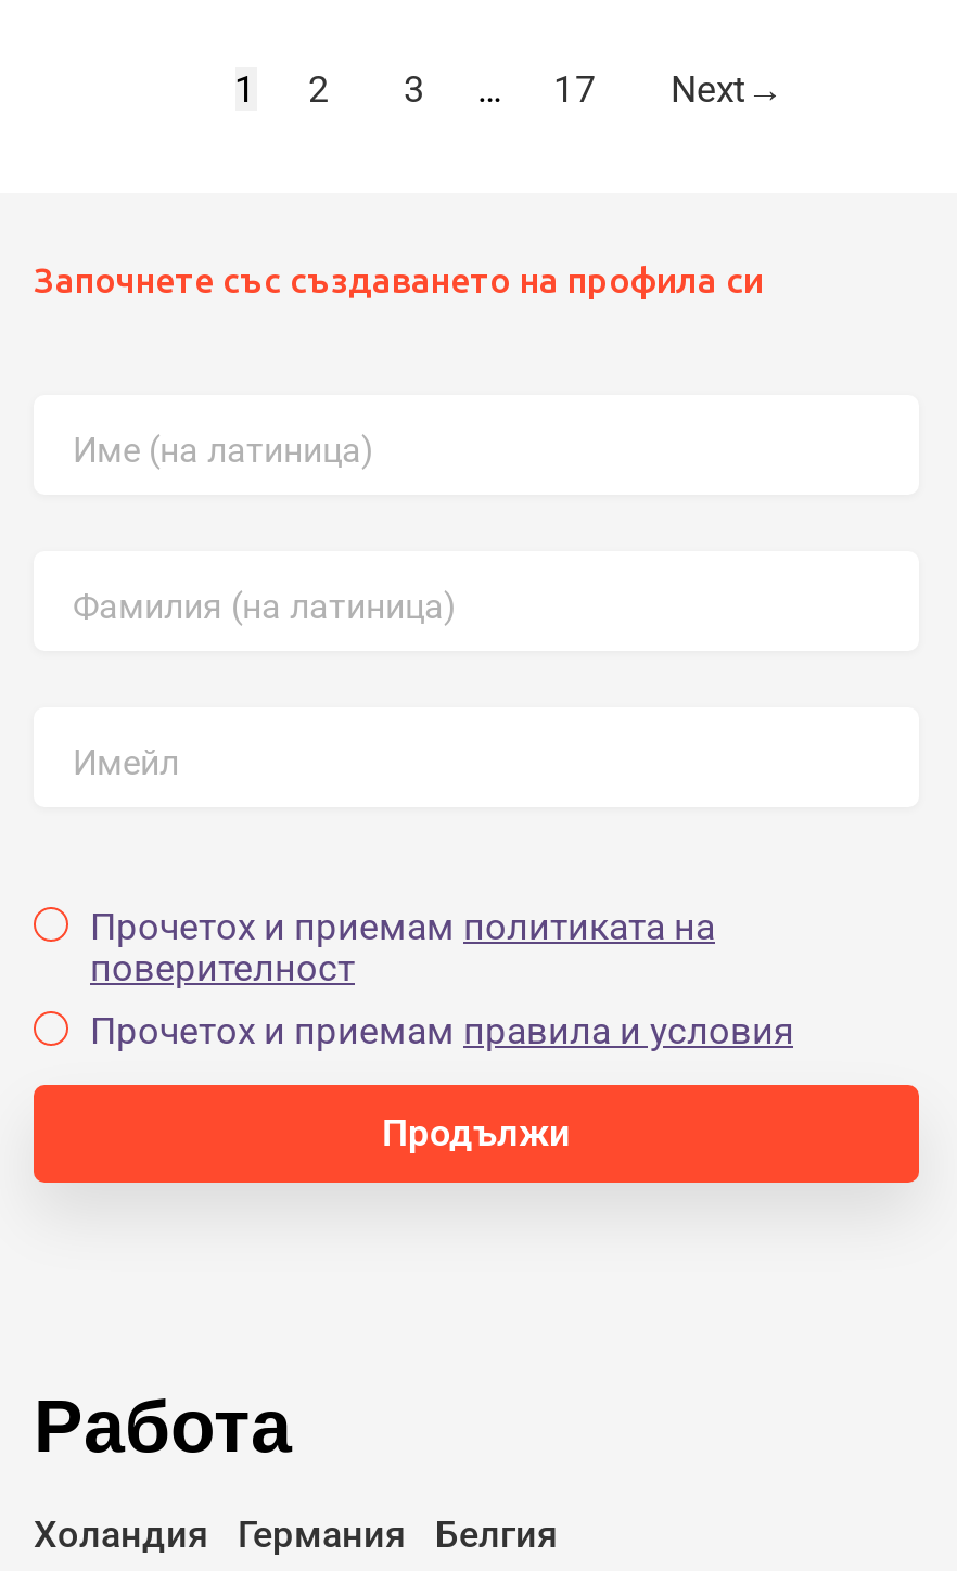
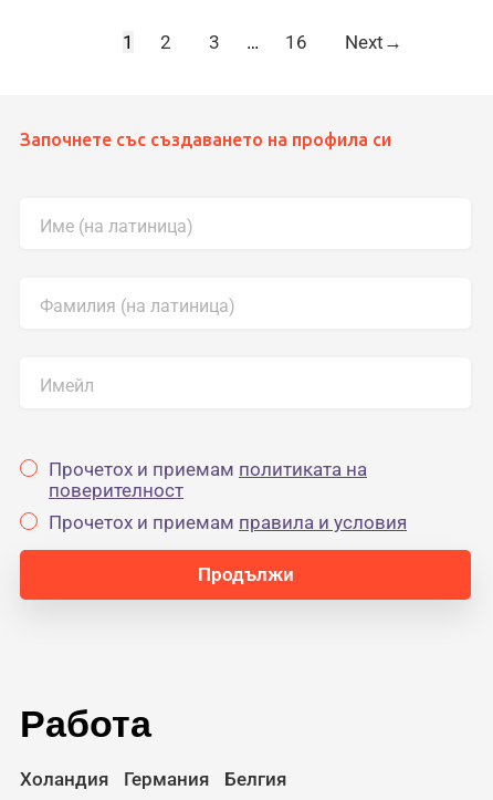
[553,67,597,111] 17 -> [285,31,307,53] 16

